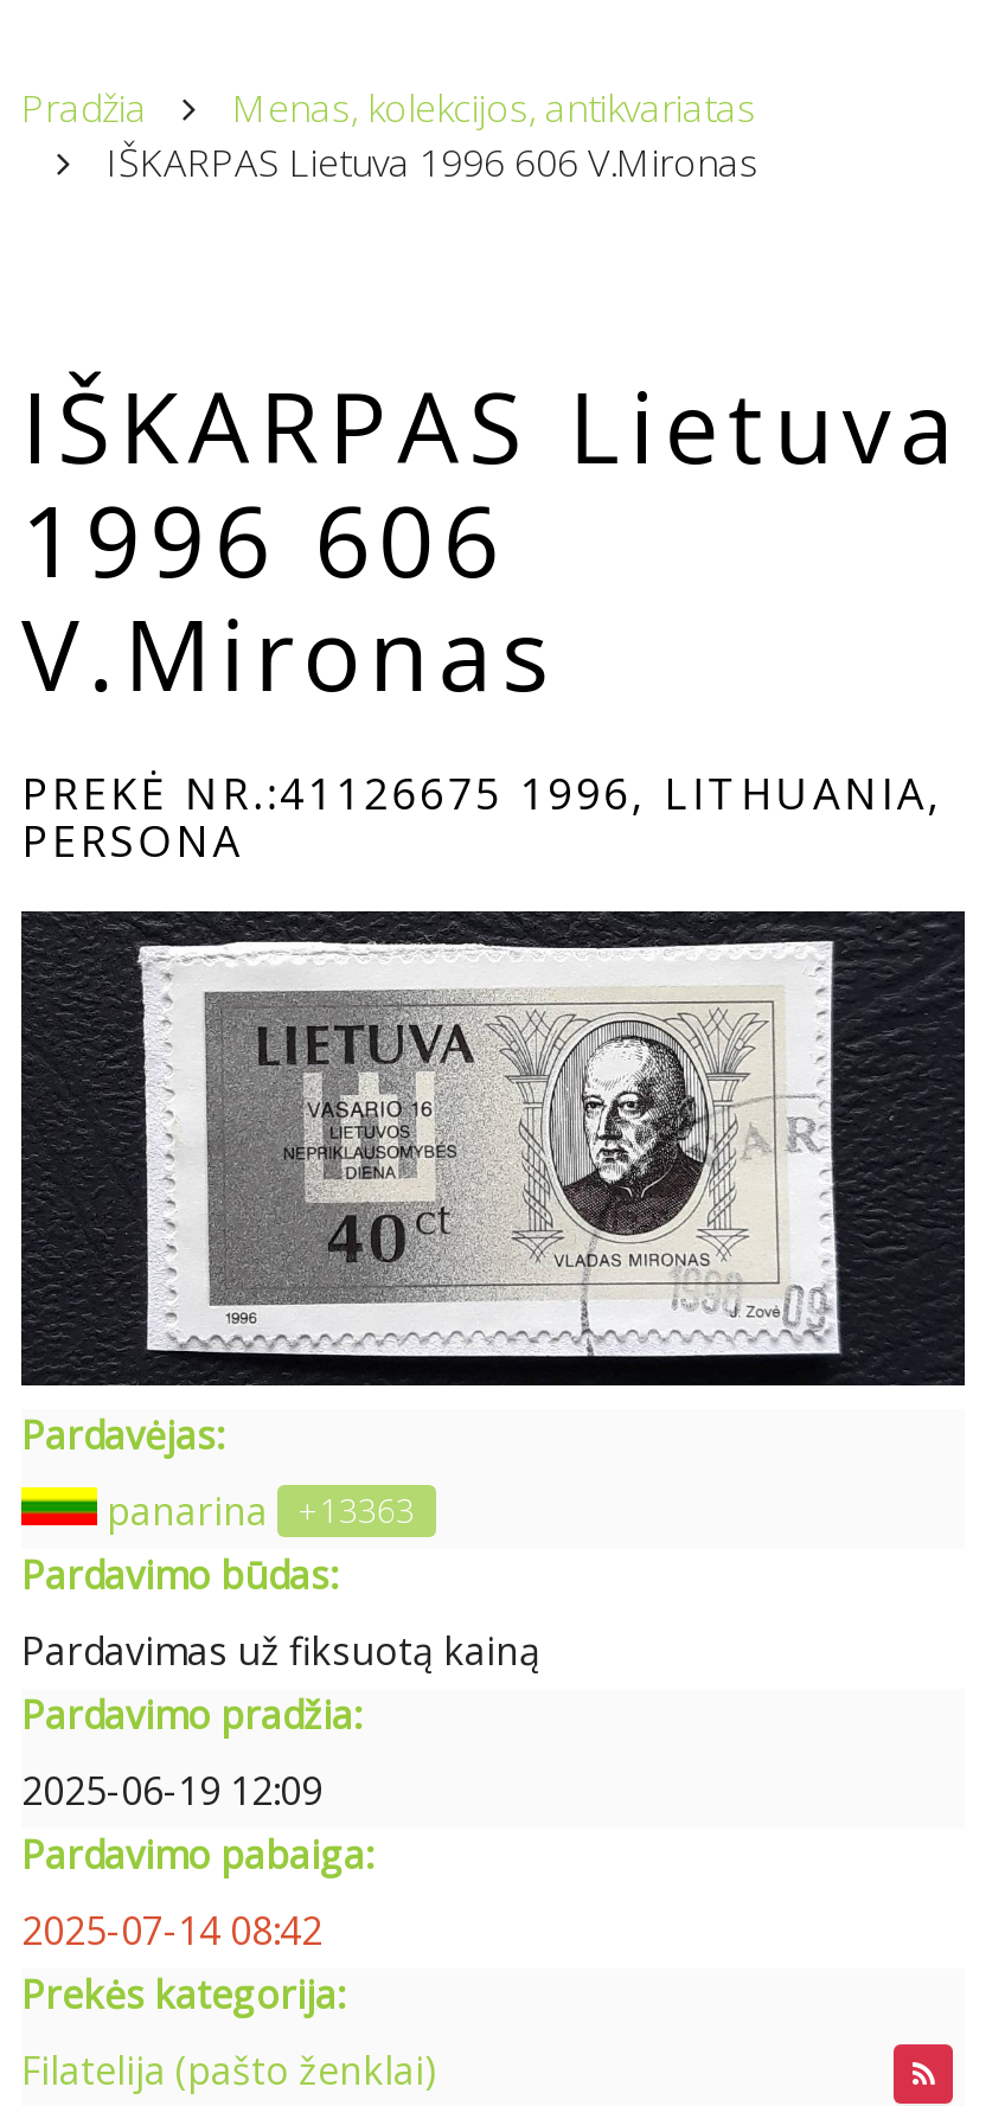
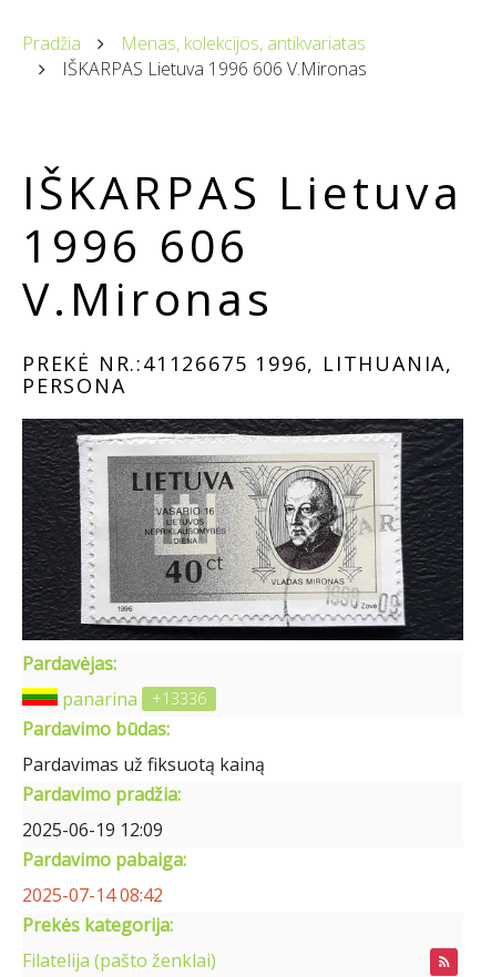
[107,1485,415,1537] panarina +13363 -> [62,687,206,711] panarina +13336

